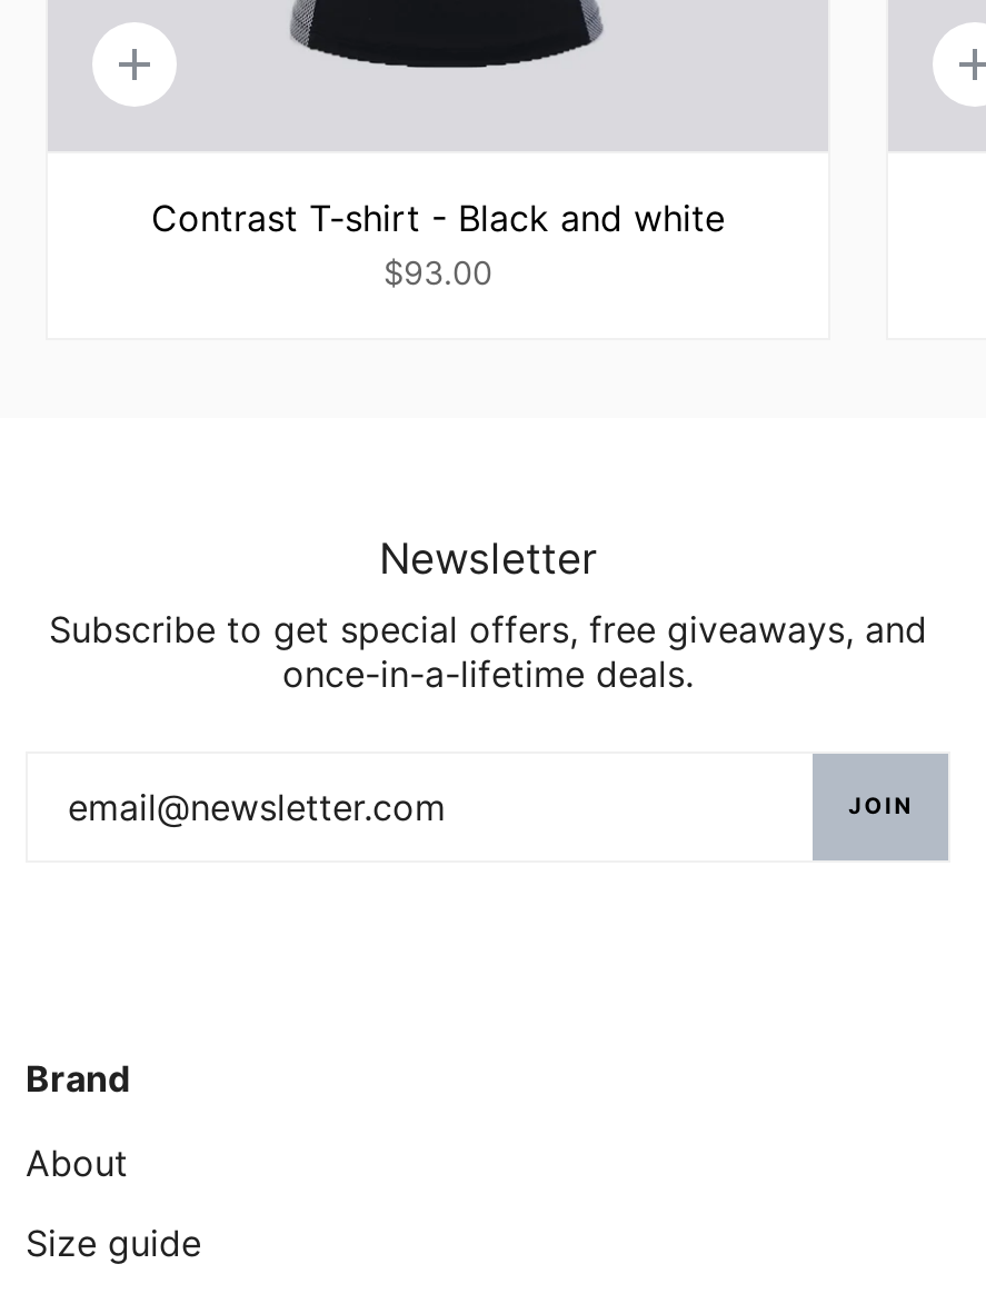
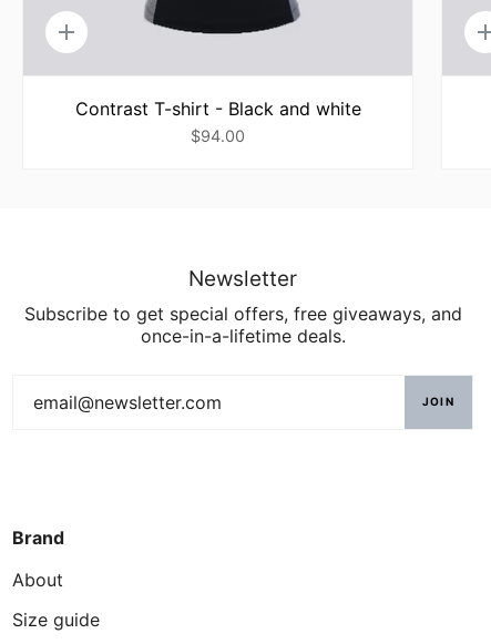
[384,254,492,292] $93.00 -> [191,127,245,146] $94.00

